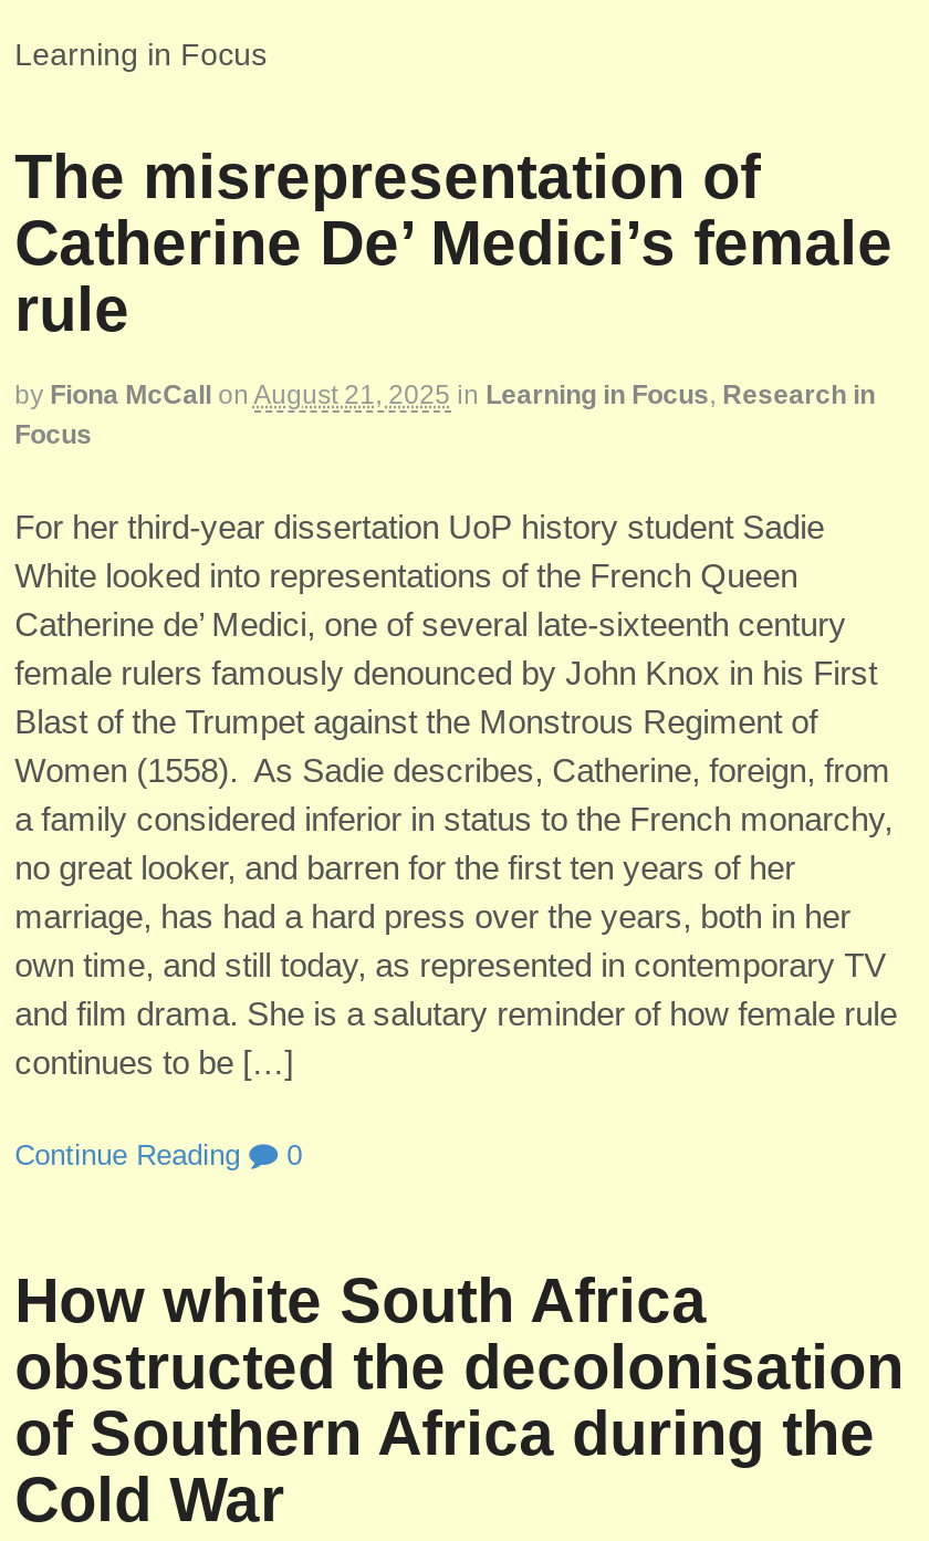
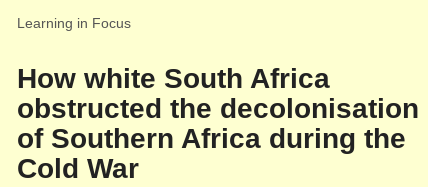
[15,144,897,1171] The misrepresentation of | Catherine De’ Medici’s female | rule | by Fiona McCall on August 21, 2025 in Learning in Focus, Research in | Focus | For her third-year dissertation UoP history student Sadie | White looked into representations of the French Queen | Catherine de’ Medici, one of several late-sixteenth century | female rulers famously denounced by John Knox in his First | Blast of the Trumpet against the Monstrous Regiment of | Women (1558). As Sadie describes, Catherine, foreign, from | a family considered inferior in status to the French monarchy, | no great looker, and barren for the first ten years of her | marriage, has had a hard press over the years, both in her | own time, and still today, as represented in contemporary TV | and film drama. She is a salutary reminder of how female rule | continues to be […] | Continue Reading | 0 -> none

